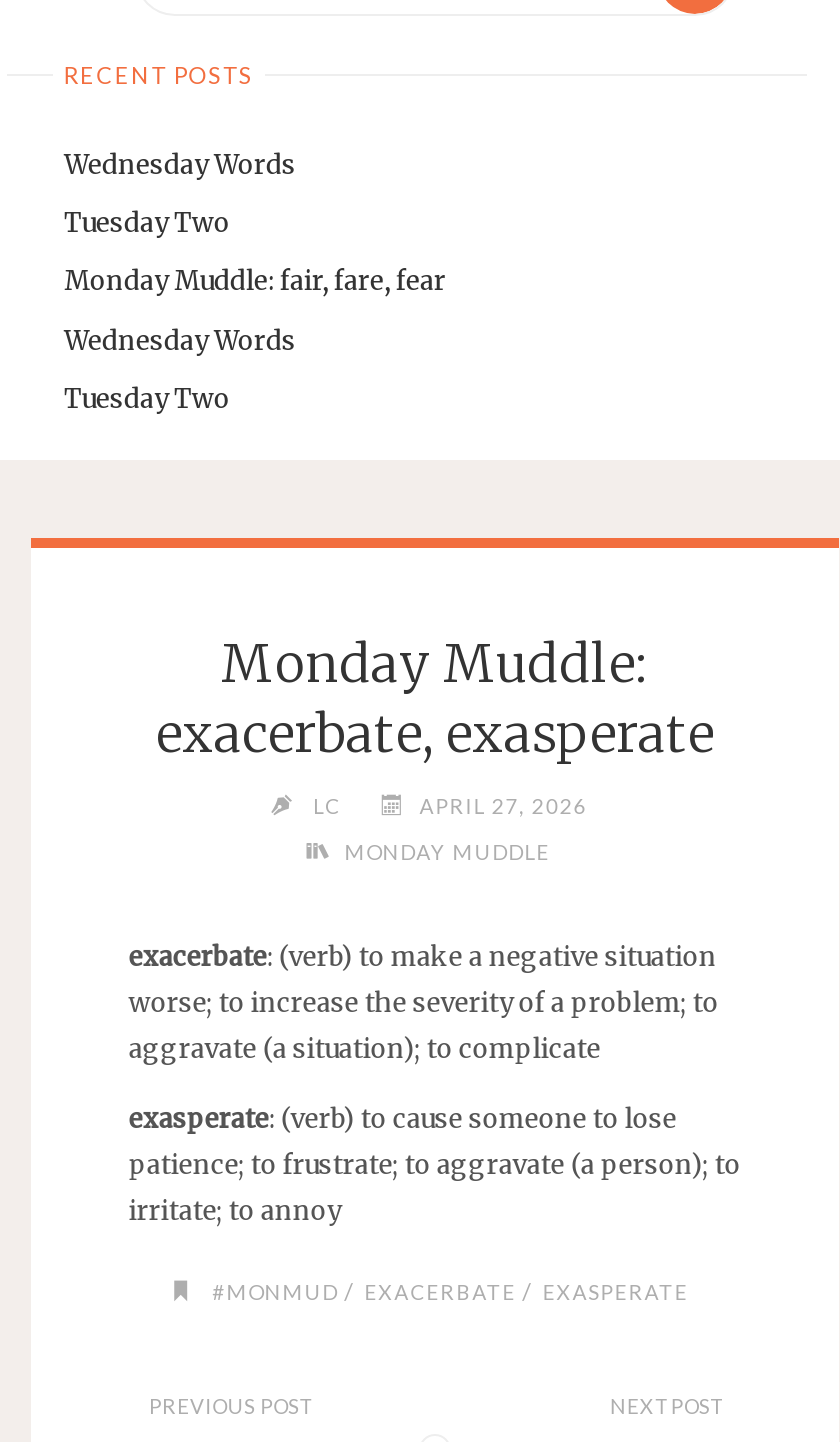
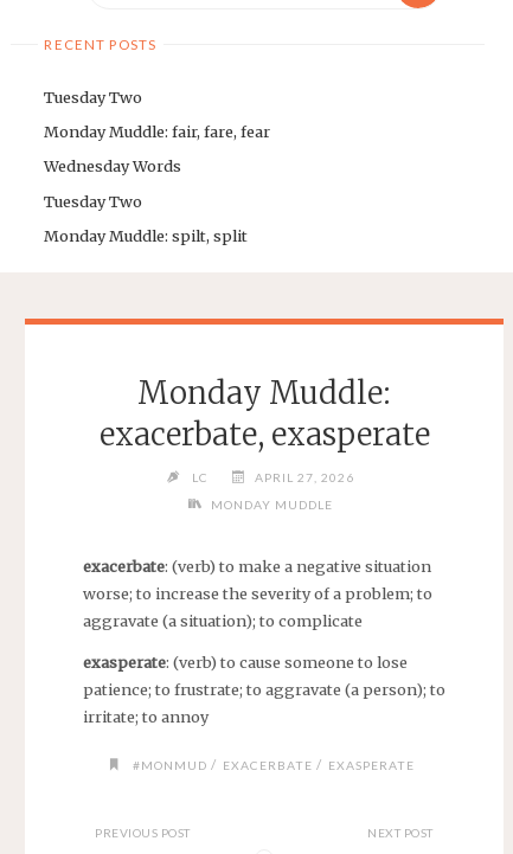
[64,147,296,179] Wednesday Words -> none
moved [64,206,446,414] -> [44,87,271,211]: Tuesday Two | Monday Muddle: fair, fare, fear | Wednesday Words | Tuesday Two
none -> [44,226,248,245] Monday Muddle: spilt, split

